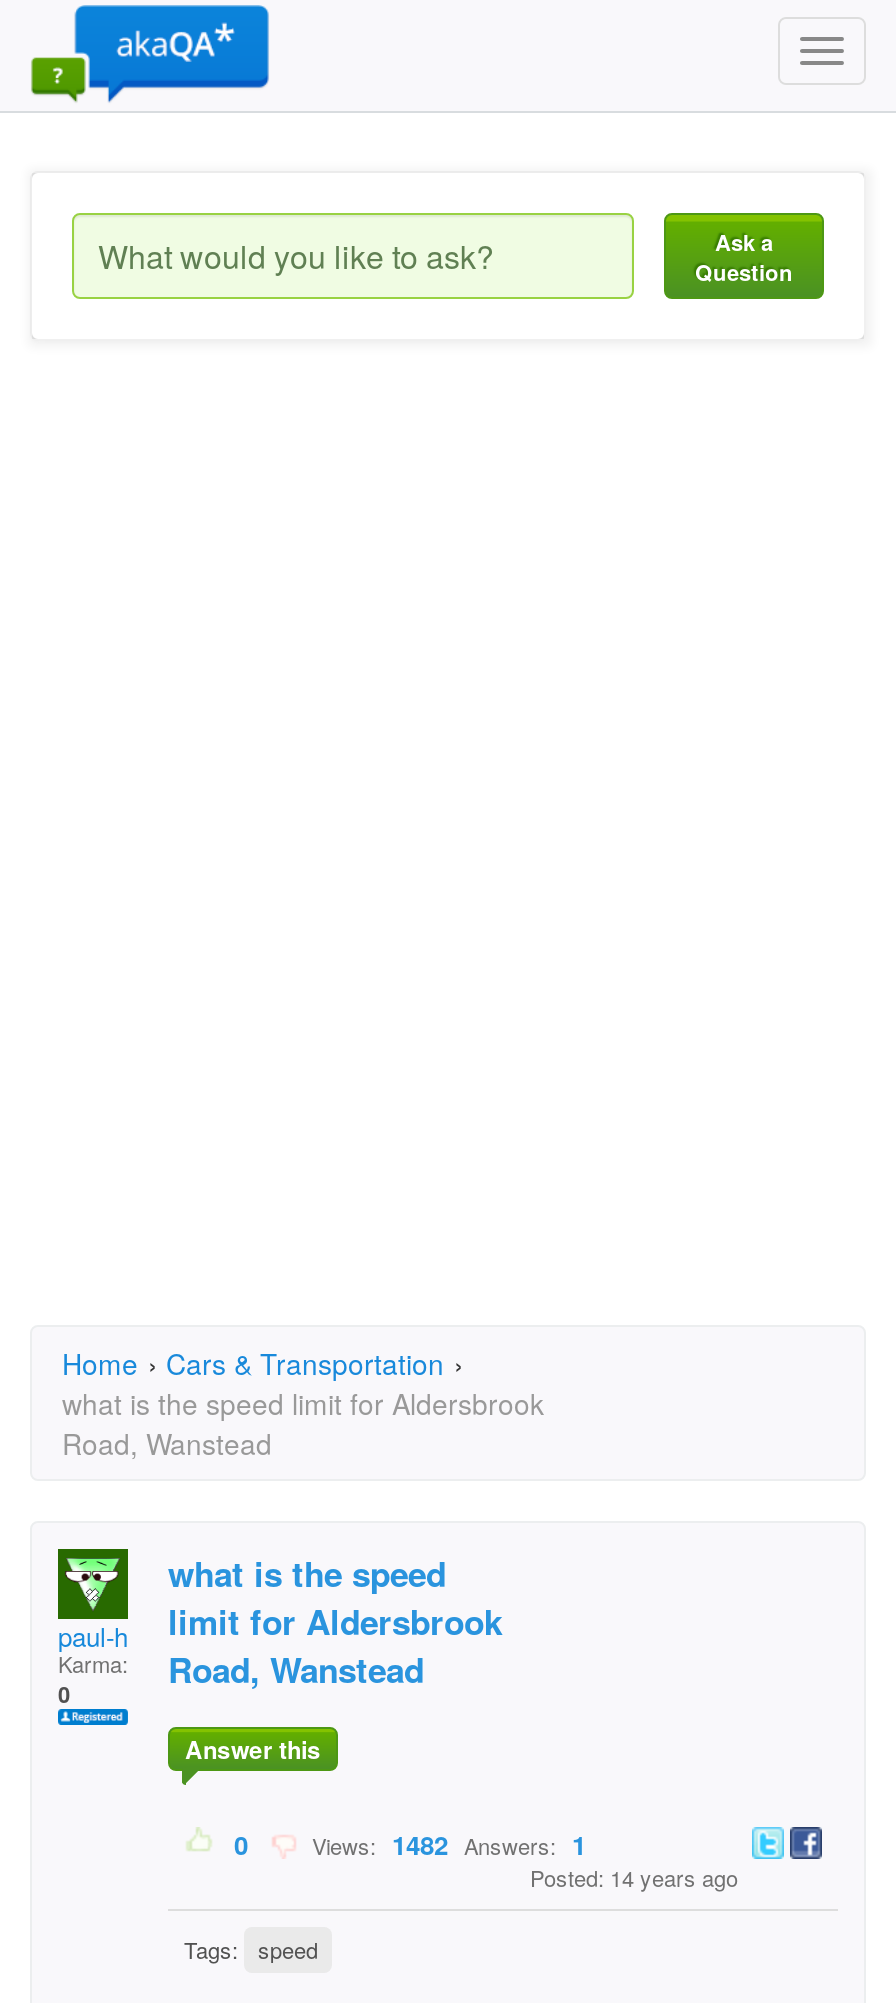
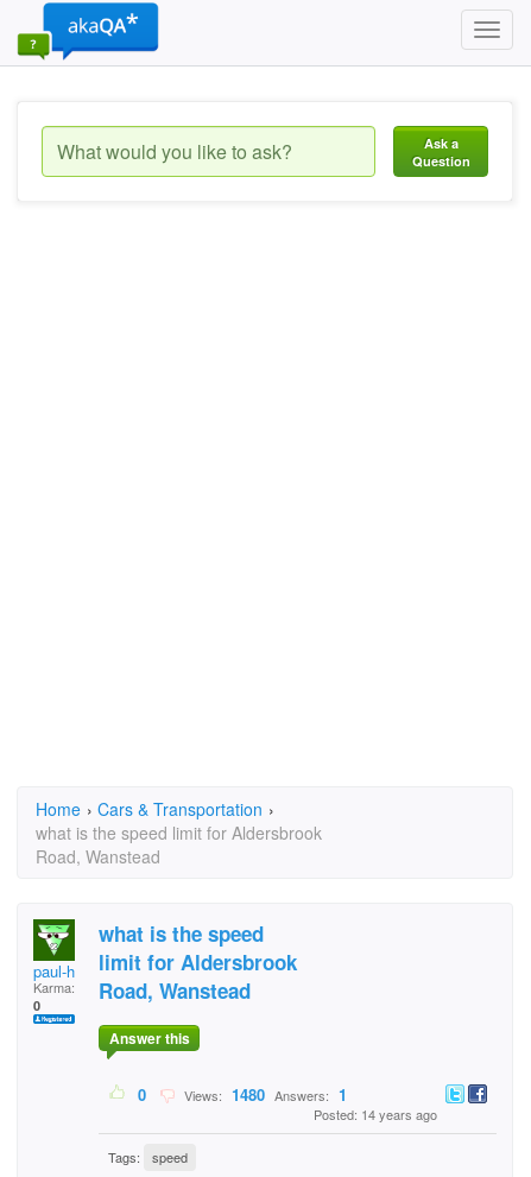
[300,1825,586,1863] Views: 1482 Answers: 1 -> [177,1083,347,1106] Views: 1480 Answers: 1

